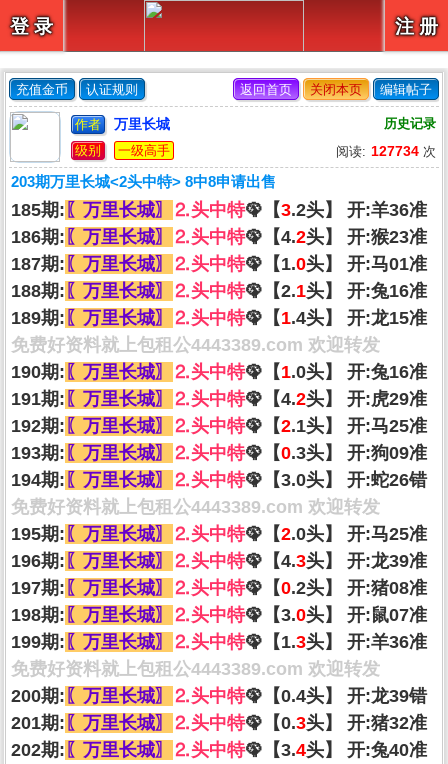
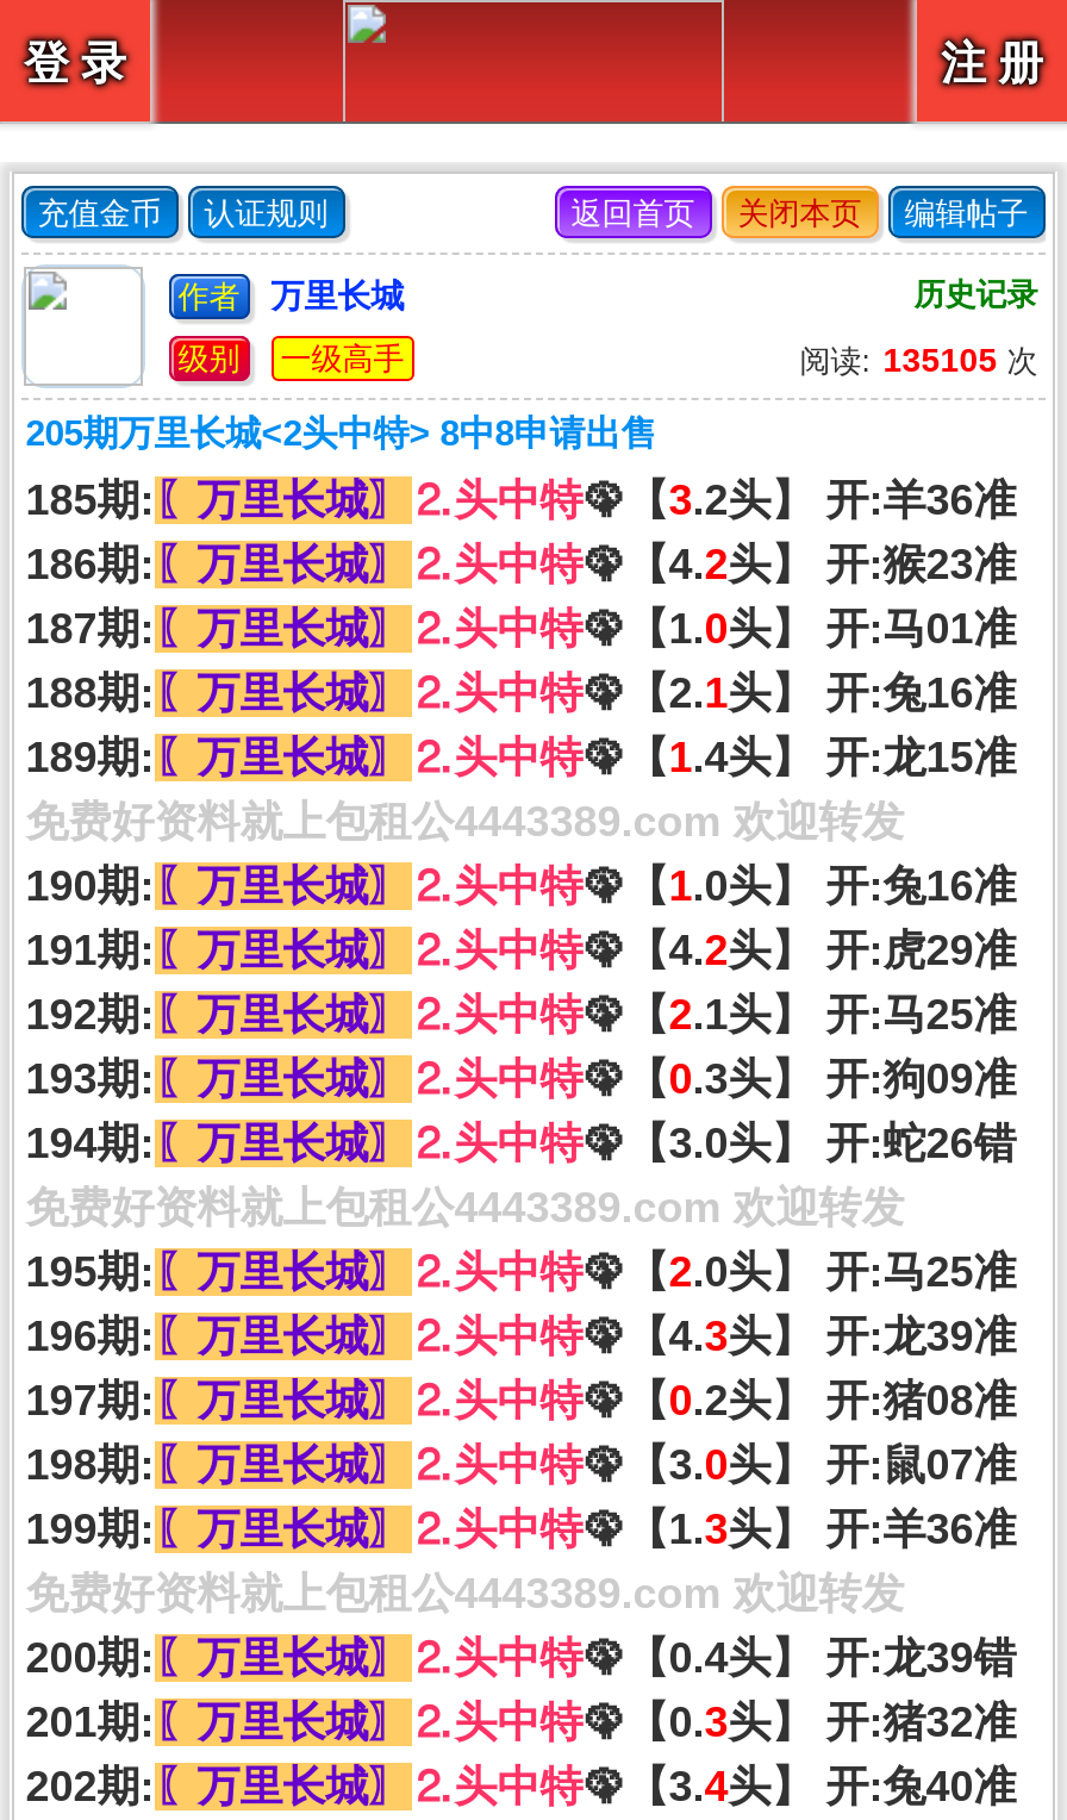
[336,143,436,159] 阅读: 127734次 -> [800,341,1038,379] 阅读: 135105次
[11,173,276,190] 203期万里长城<2头中特> 8中8申请出售 -> [26,412,657,453] 205期万里长城<2头中特> 8中8申请出售

